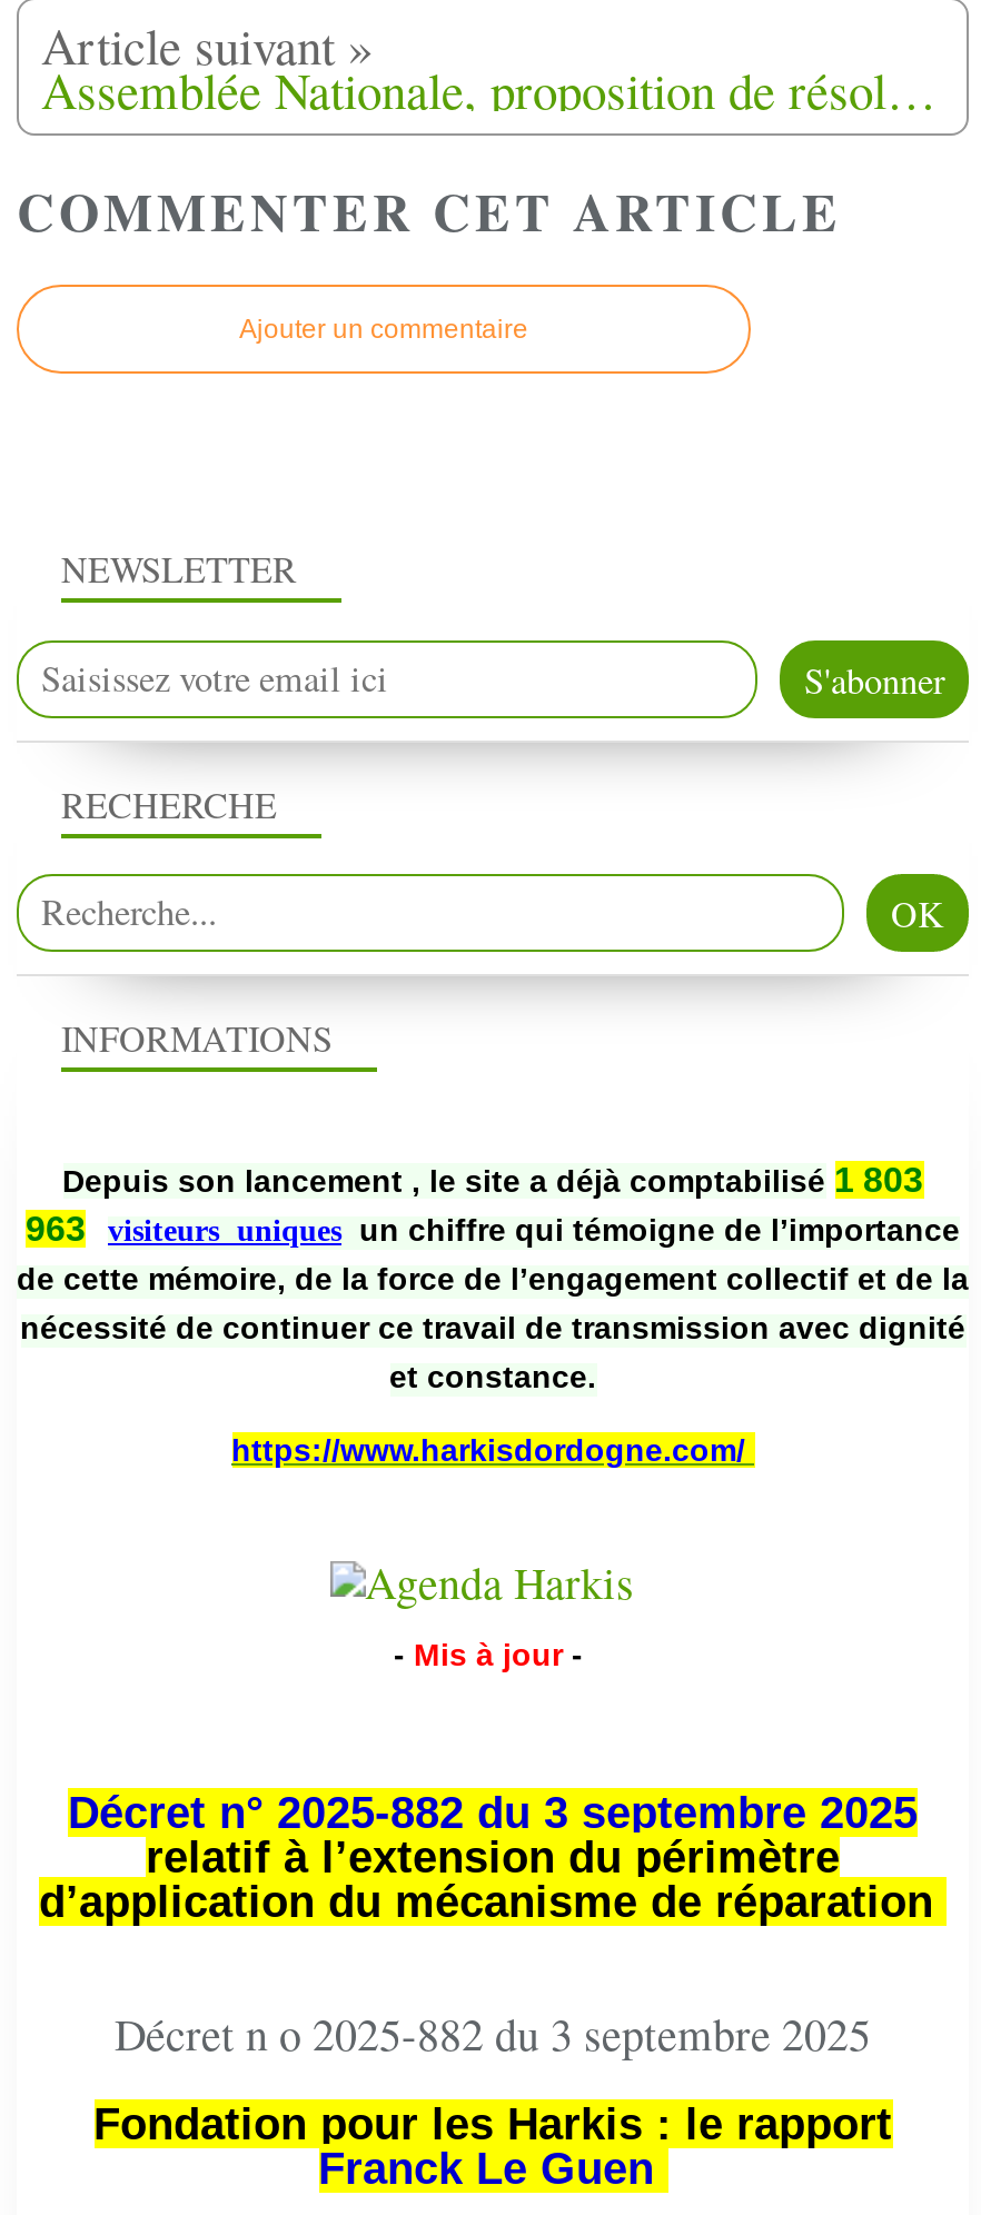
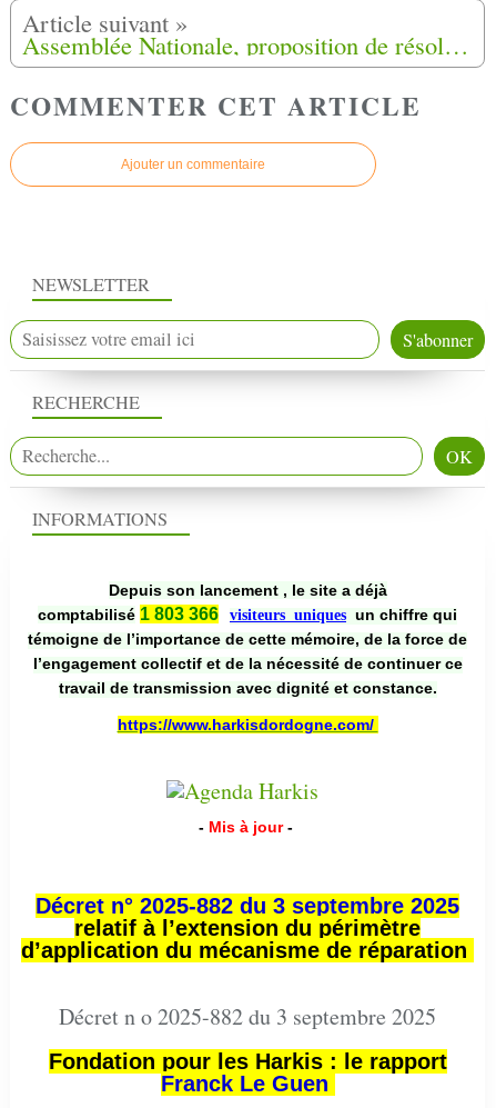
[17,1160,969,1393] Depuis son lancement , le site a déjà comptabilisé 1 803 | 963 | visiteurs uniques un chiffre qui témoigne de l’importance | de cette mémoire, de la force de l’engagement collectif et de la | nécessité de continuer ce travail de transmission avec dignité | et constance. -> [28,581,467,696] Depuis son lancement , le site a déjà | comptabilisé 1 803 366 | visiteurs uniques un chiffre qui | témoigne de l’importance de cette mémoire, de la force de | l’engagement collectif et de la nécessité de continuer ce | travail de transmission avec dignité et constance.

